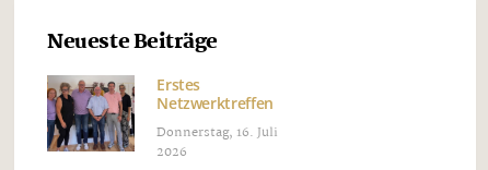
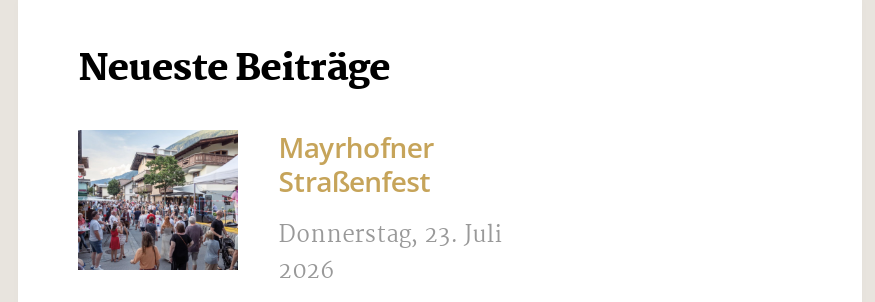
[46,74,277,153] [image] | Erstes | Netzwerktreffen -> [76,128,438,272] [image] | Mayrhofner | Straßenfest
[157,123,278,143] Donnerstag, 16. Juli -> [278,218,502,254] Donnerstag, 23. Juli

